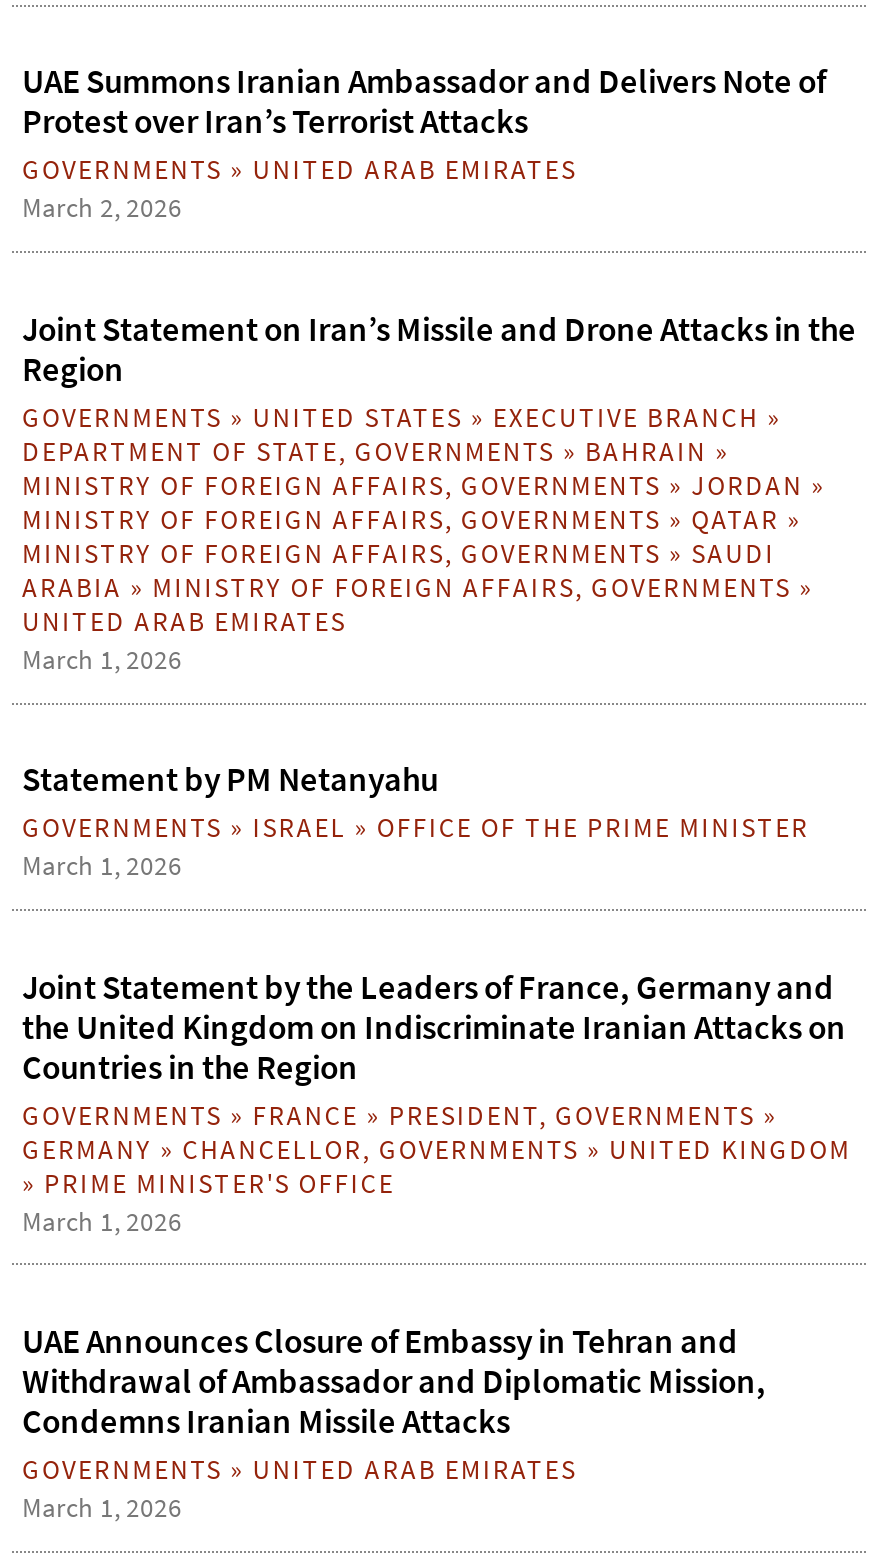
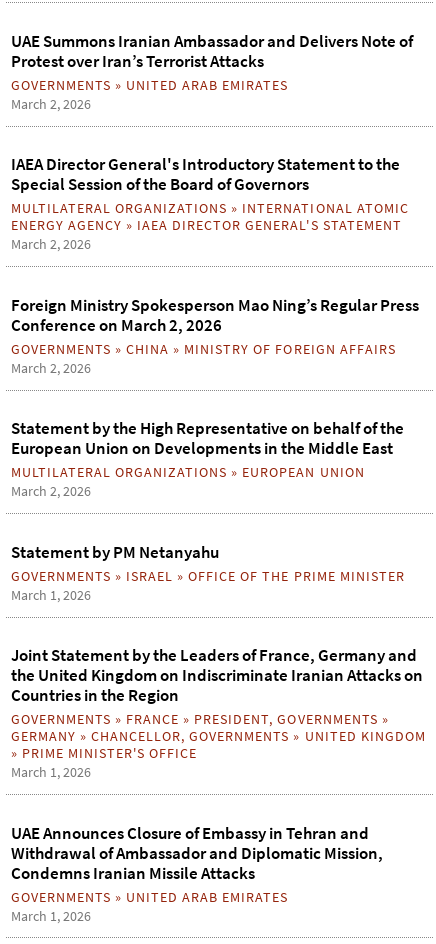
[22,307,856,677] Joint Statement on Iran’s Missile and Drone Attacks in the | Region | GOVERNMENTS» UNITED STATES» EXECUTIVE BRANCH» | DEPARTMENT OF STATE, GOVERNMENTS» BAHRAIN» | MINISTRY OF FOREIGN AFFAIRS, GOVERNMENTS» JORDAN» | MINISTRY OF FOREIGN AFFAIRS, GOVERNMENTS» QATAR» | MINISTRY OF FOREIGN AFFAIRS, GOVERNMENTS» SAUDI | ARABIA» MINISTRY OF FOREIGN AFFAIRS, GOVERNMENTS» | UNITED ARAB EMIRATES | March 1, 2026 -> [11,153,419,500] IAEA Director General's Introductory Statement to the | Special Session of the Board of Governors | MULTILATERAL ORGANIZATIONS» INTERNATIONAL ATOMIC | ENERGY AGENCY» IAEA DIRECTOR GENERAL'S STATEMENT | March 2, 2026 | Foreign Ministry Spokesperson Mao Ning’s Regular Press | Conference on March 2, 2026 | GOVERNMENTS» CHINA» MINISTRY OF FOREIGN AFFAIRS | March 2, 2026 | Statement by the High Representative on behalf of the | European Union on Developments in the Middle East | MULTILATERAL ORGANIZATIONS» EUROPEAN UNION | March 2, 2026

